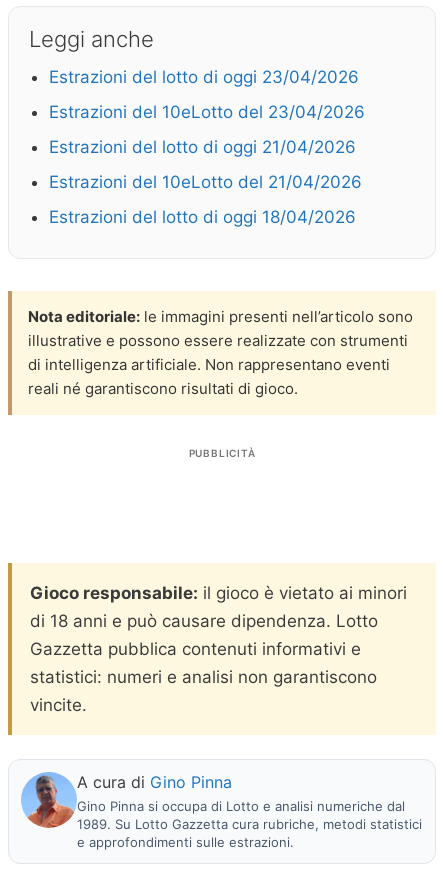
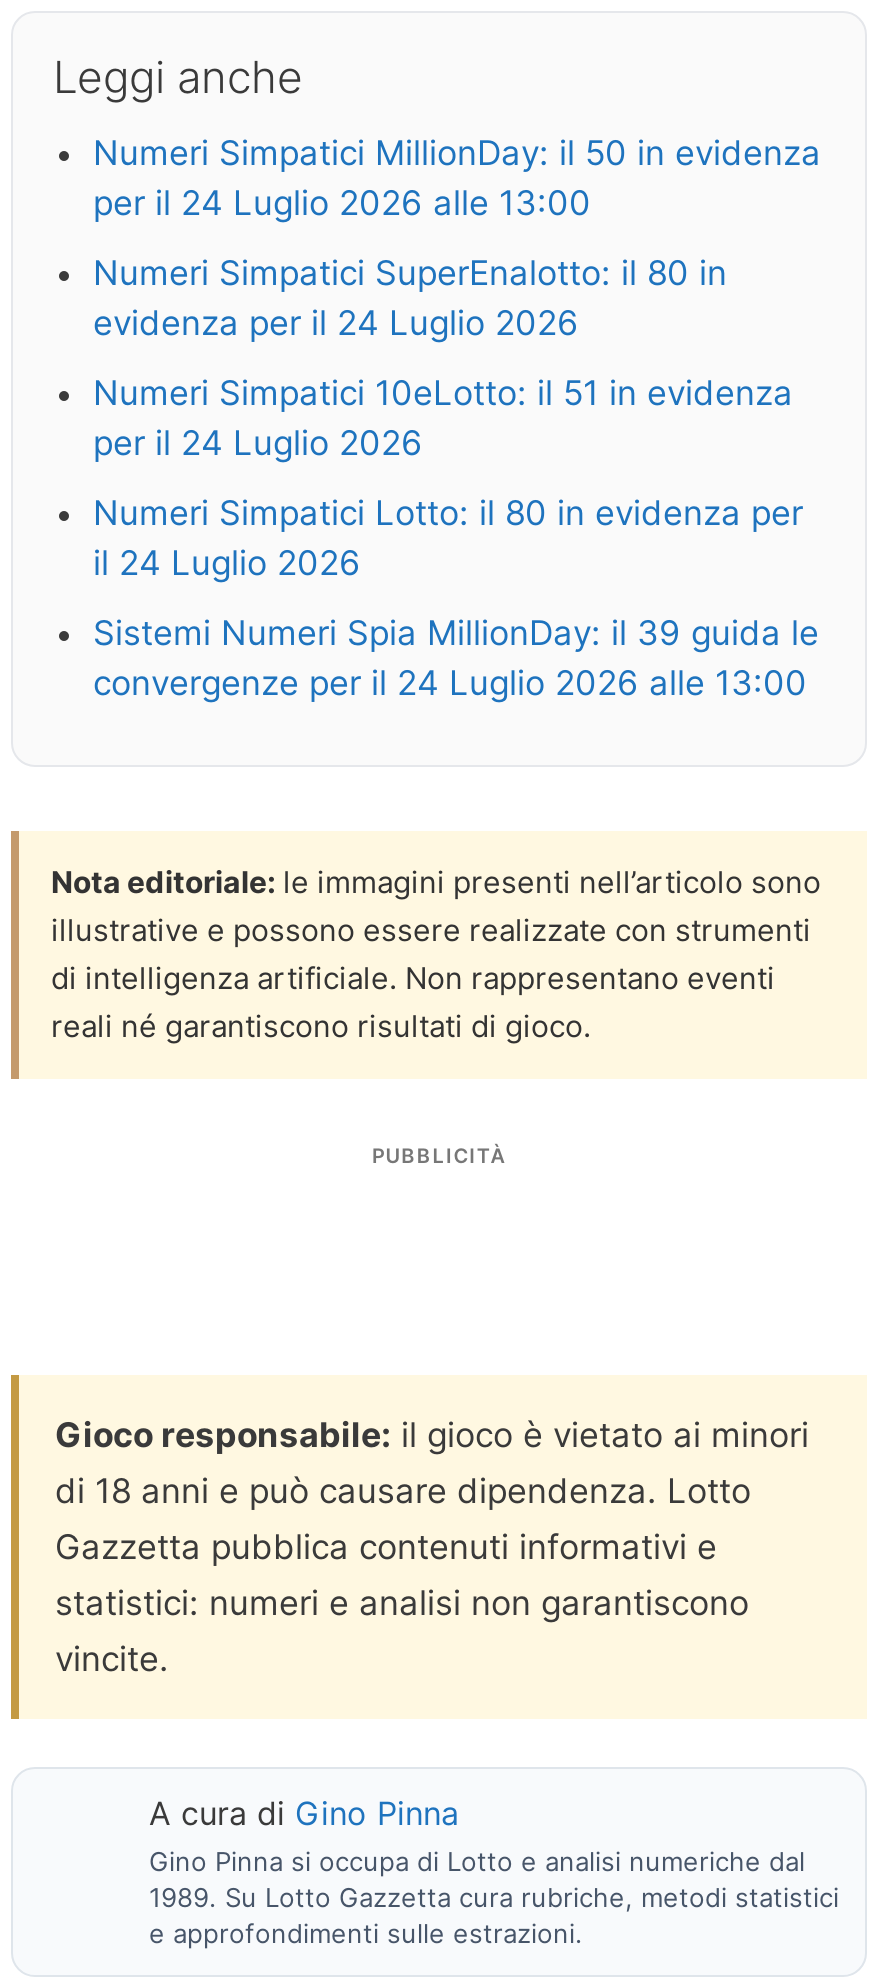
[49,67,359,87] Estrazioni del lotto di oggi 23/04/2026 -> [93,133,821,223] Numeri Simpatici MillionDay: il 50 in evidenza | per il 24 Luglio 2026 alle 13:00
[49,102,365,122] Estrazioni del 10eLotto del 23/04/2026 -> [93,253,727,343] Numeri Simpatici SuperEnalotto: il 80 in | evidenza per il 24 Luglio 2026
[49,137,356,157] Estrazioni del lotto di oggi 21/04/2026 -> [93,373,793,463] Numeri Simpatici 10eLotto: il 51 in evidenza | per il 24 Luglio 2026
[49,172,362,192] Estrazioni del 10eLotto del 21/04/2026 -> [93,493,803,583] Numeri Simpatici Lotto: il 80 in evidenza per | il 24 Luglio 2026
[49,207,356,227] Estrazioni del lotto di oggi 18/04/2026 -> [93,613,819,703] Sistemi Numeri Spia MillionDay: il 39 guida le | convergenze per il 24 Luglio 2026 alle 13:00
[20,771,78,829] [image] -> none

